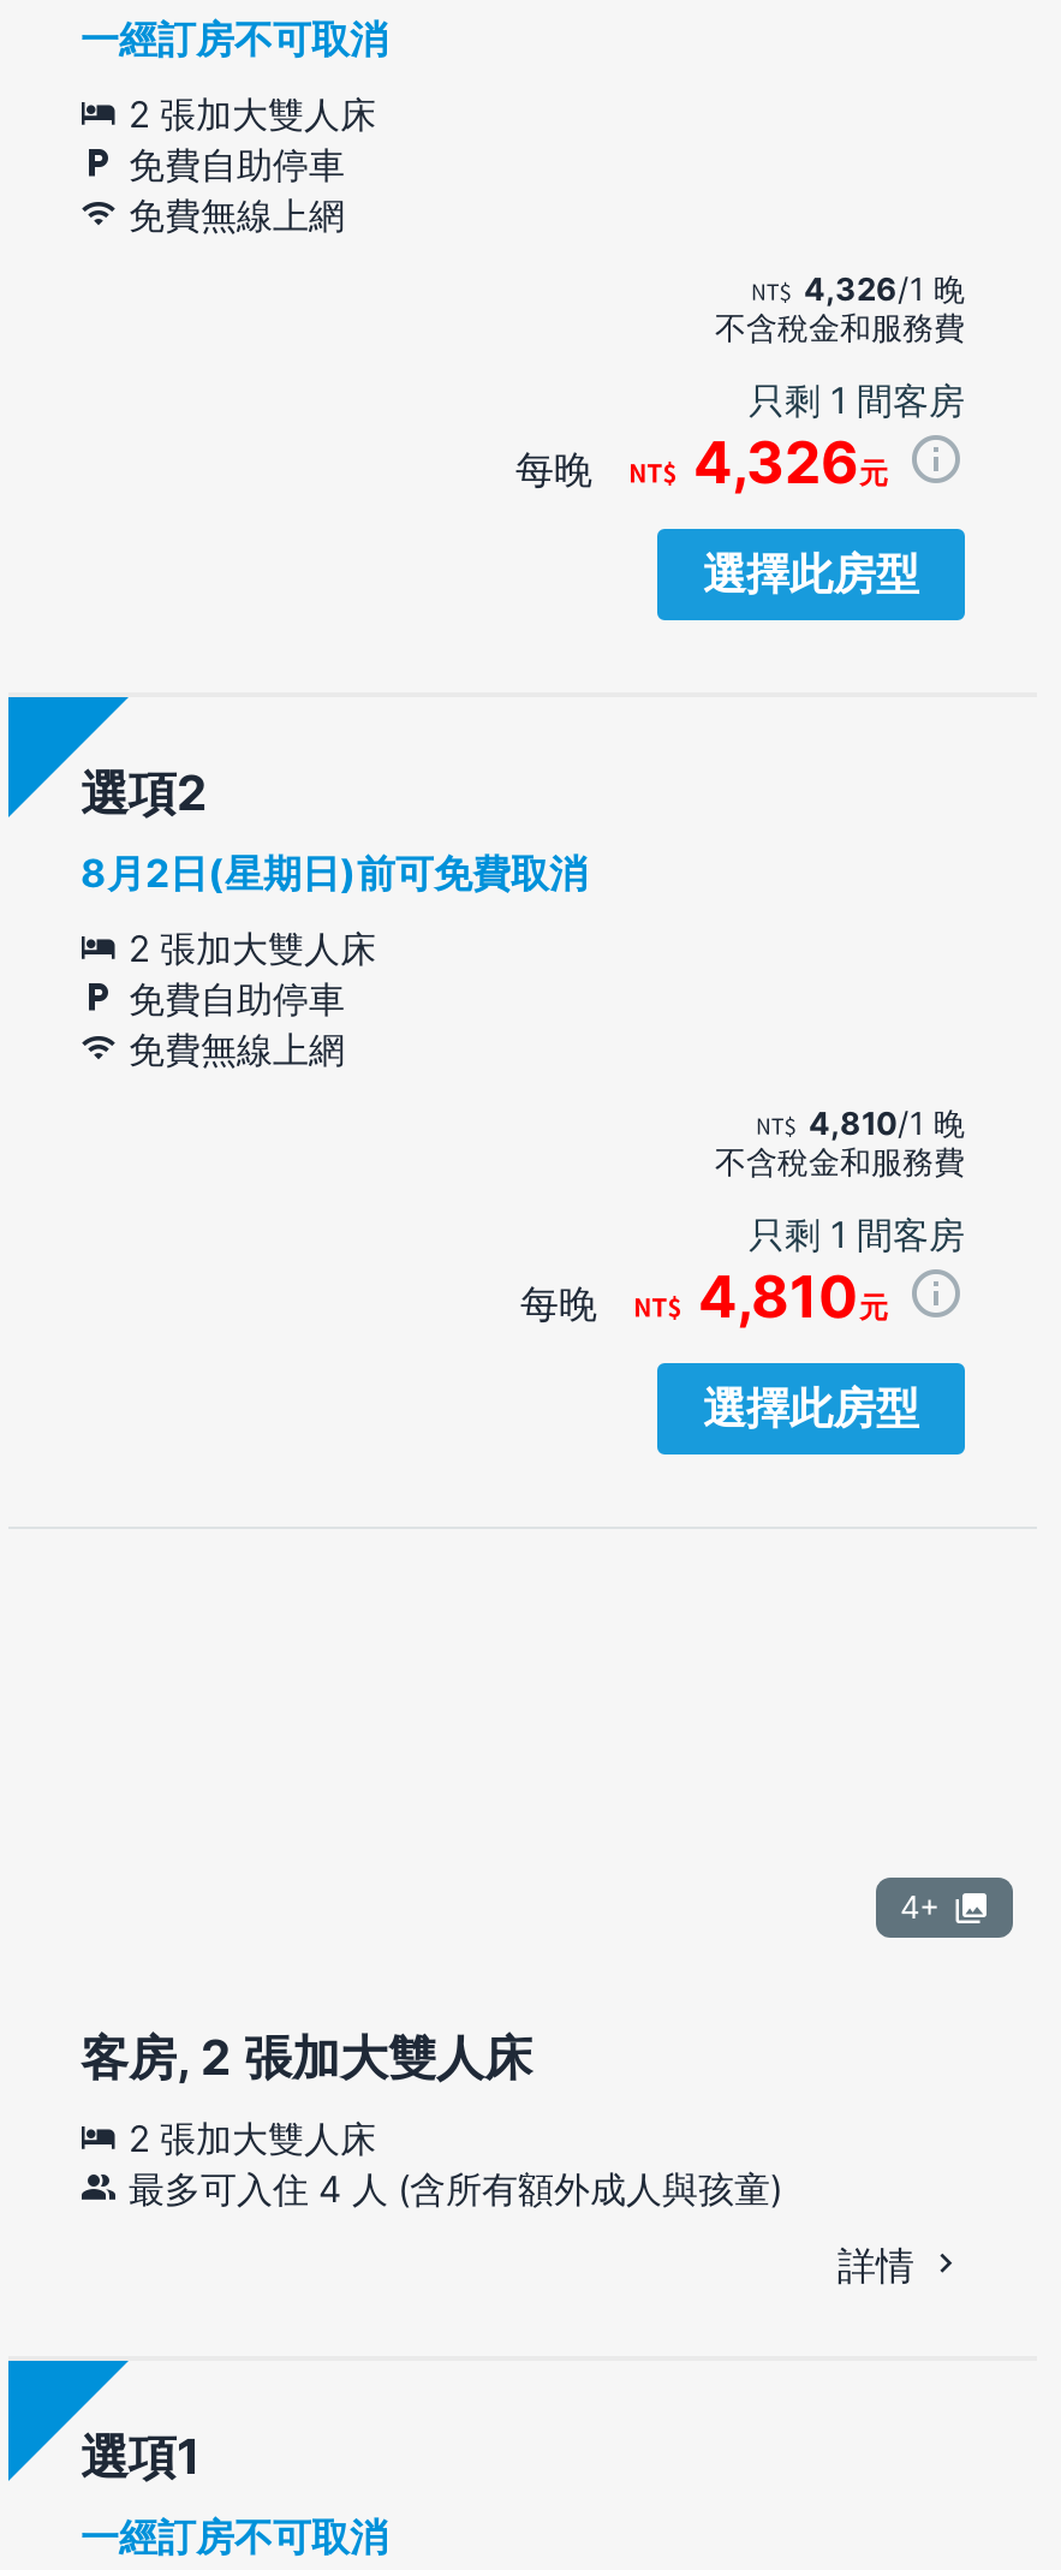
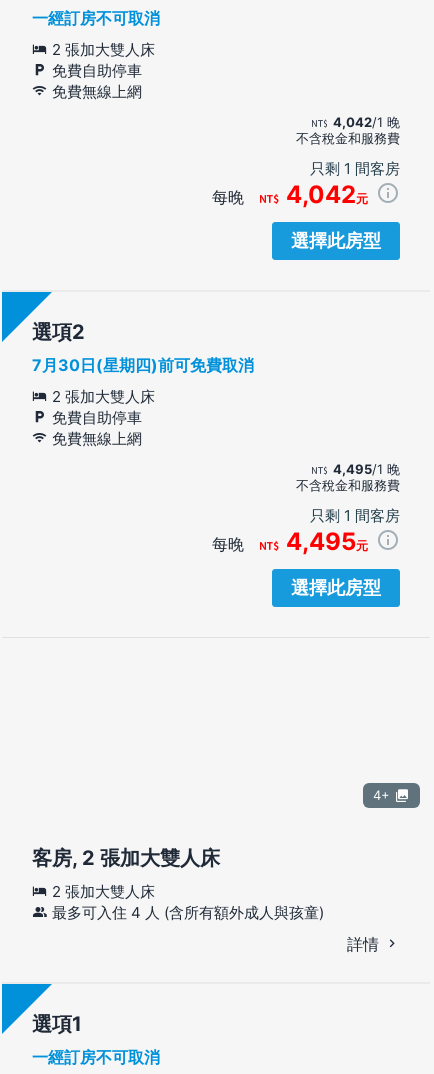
[804,268,965,307] 4,326/1 晚 -> [333,113,400,129] 4,042/1 晚
[693,427,888,496] 4,326元 -> [286,179,368,208] 4,042元
[81,847,588,896] 8月2日(星期日)前可免費取消 -> [32,354,254,374] 7月30日(星期四)前可免費取消
[809,1102,965,1141] 4,810/1 晚 -> [333,460,400,476] 4,495/1 晚
[698,1261,888,1331] 4,810元 -> [286,526,368,555] 4,495元

